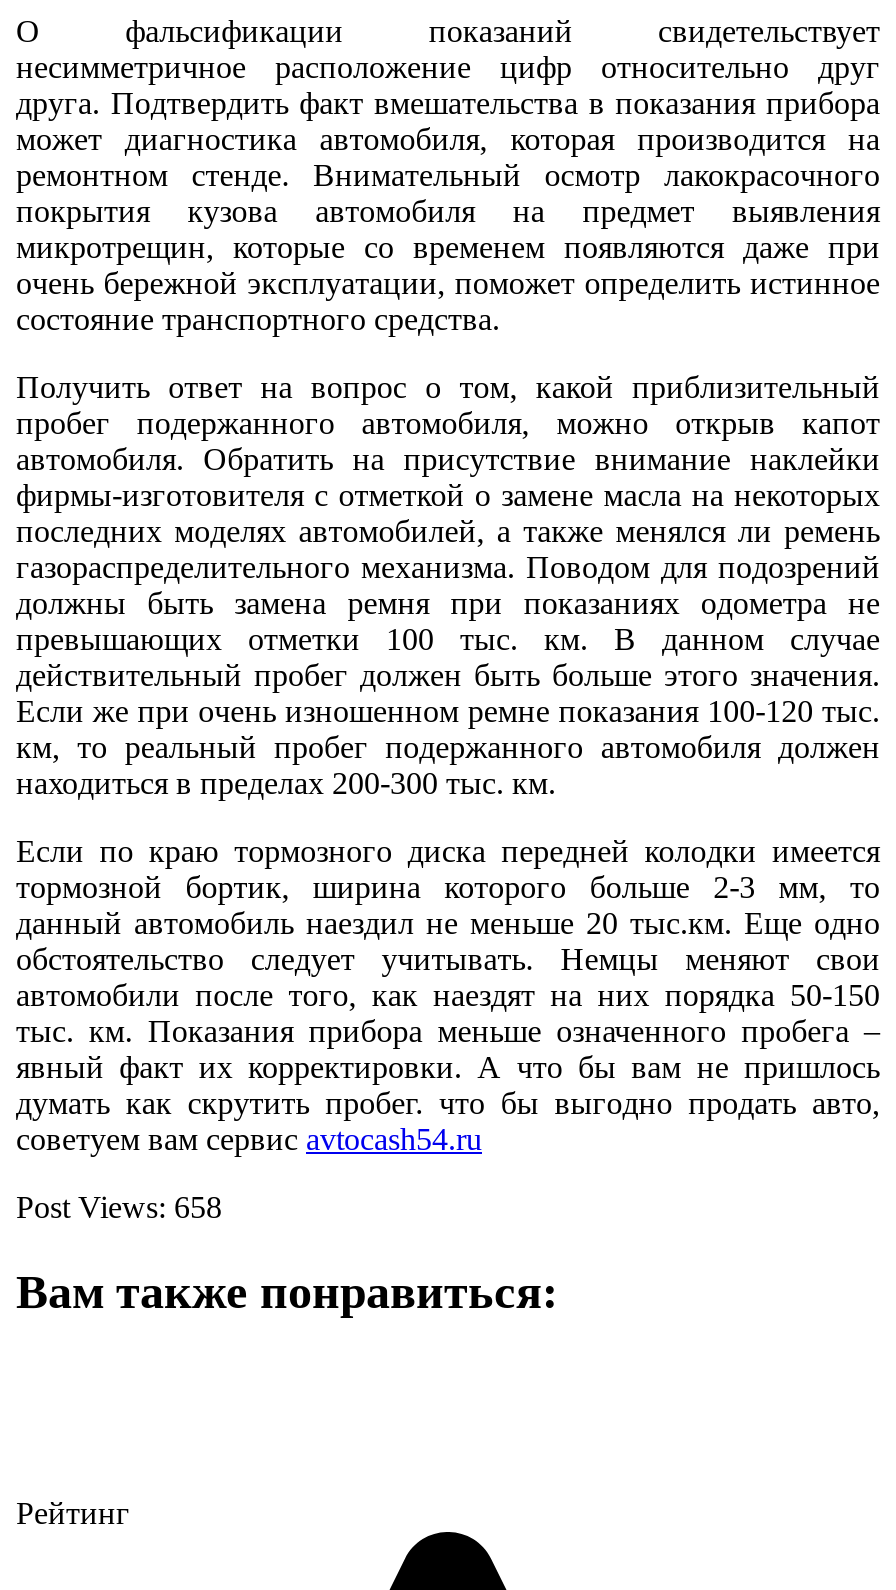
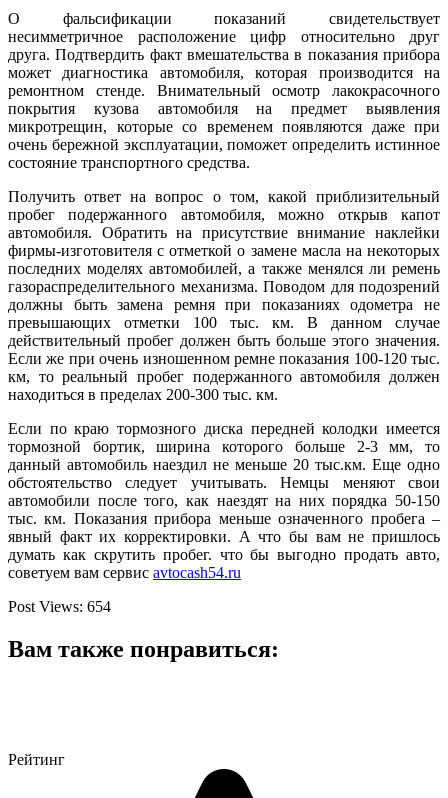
[16,1190,222,1224] Post Views: 658 -> [8,598,111,615] Post Views: 654

